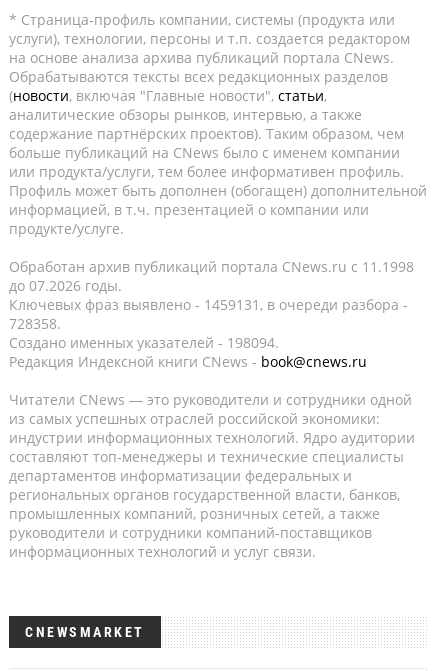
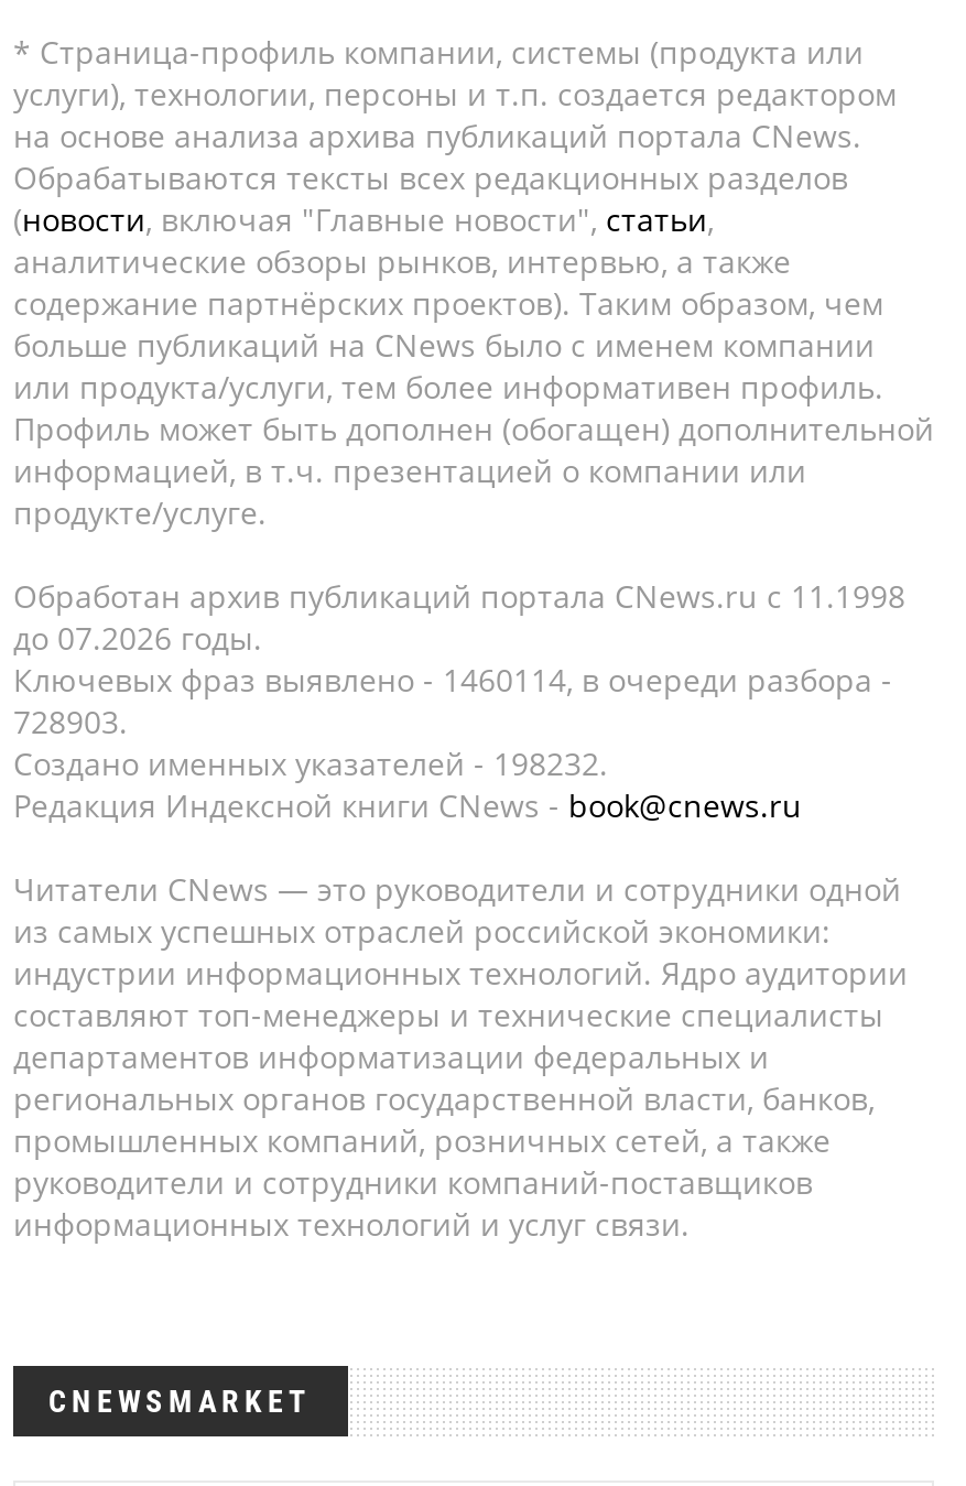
[9,295,408,314] Ключевых фраз выявлено - 1459131, в очереди разбора - -> [13,659,892,701] Ключевых фраз выявлено - 1460114, в очереди разбора -
[9,314,61,333] 728358. -> [13,701,128,742] 728903.
[9,333,279,352] Создано именных указателей - 198094. -> [13,742,608,784] Создано именных указателей - 198232.

